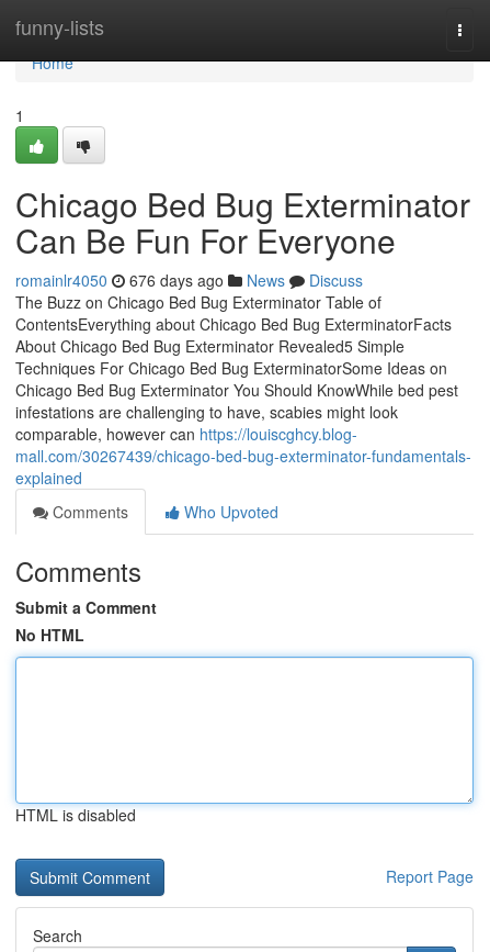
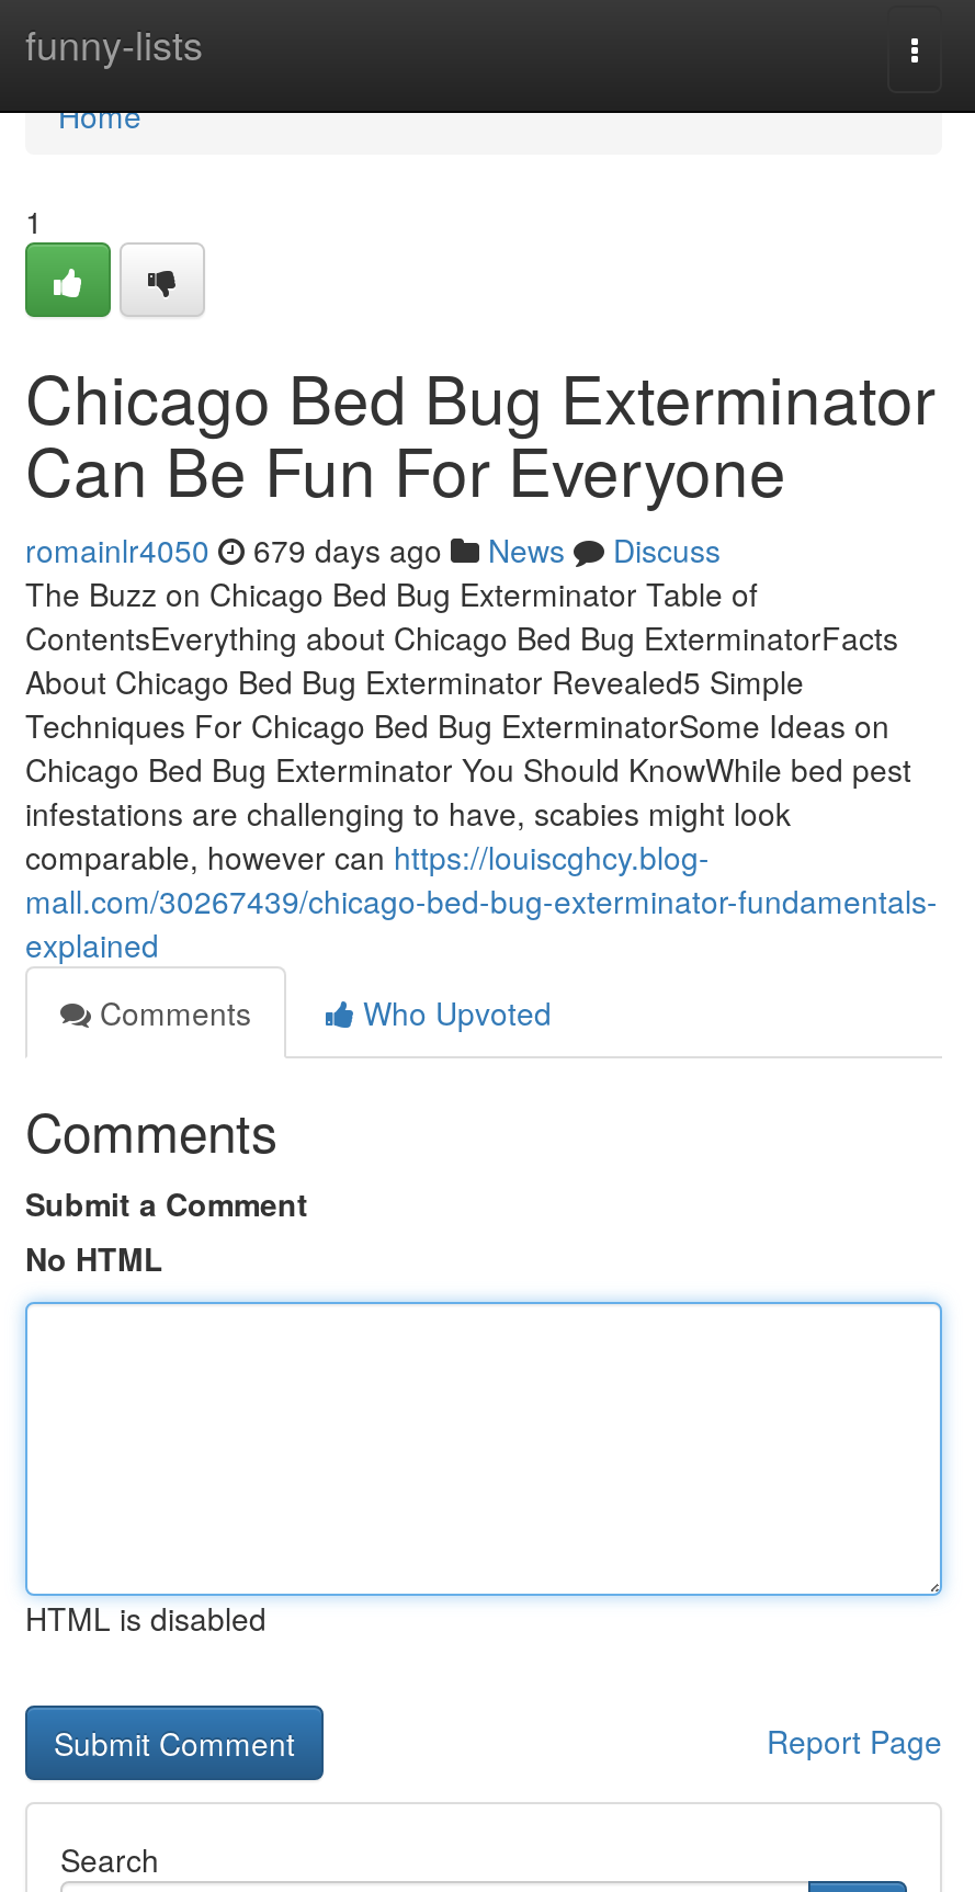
[15,269,363,291] romainlr4050 676 days ago News Discuss -> [25,528,721,571] romainlr4050 679 days ago News Discuss

